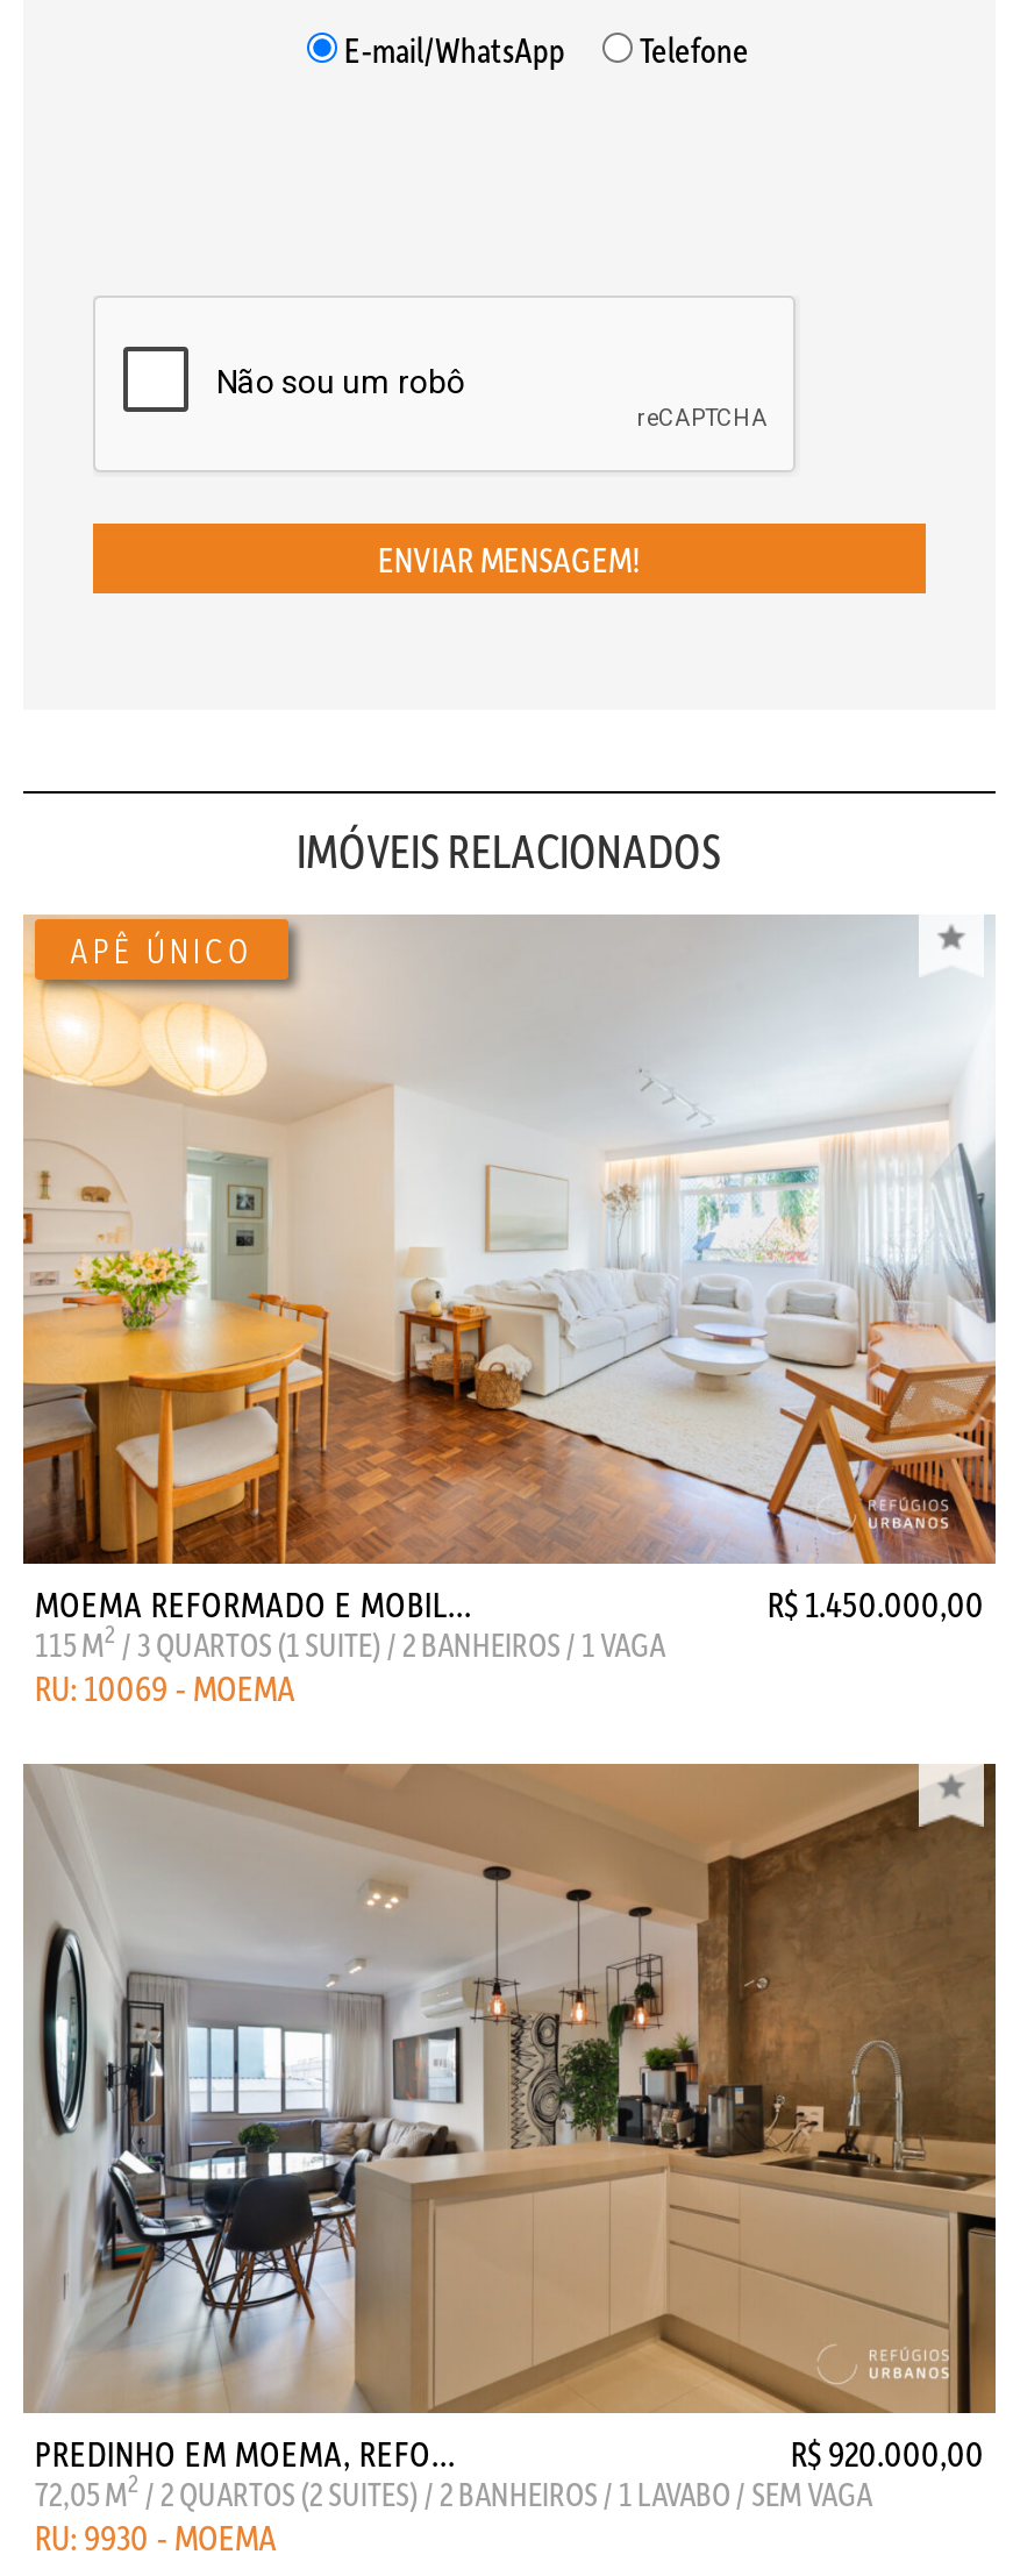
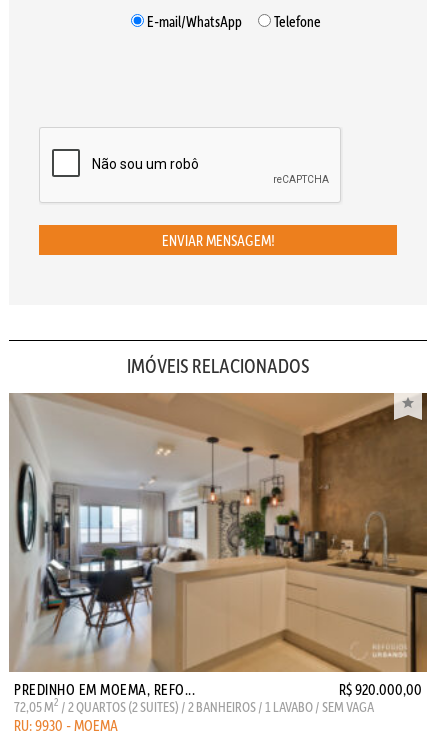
[21,915,998,1710] [image] | MOEMA REFORMADO E MOBIL... | R$ 1.450.000,00 | 115 M2/ 3 QUARTOS (1 SUITE) / 2 BANHEIROS / 1 VAGA | RU: 10069 - MOEMA -> none

